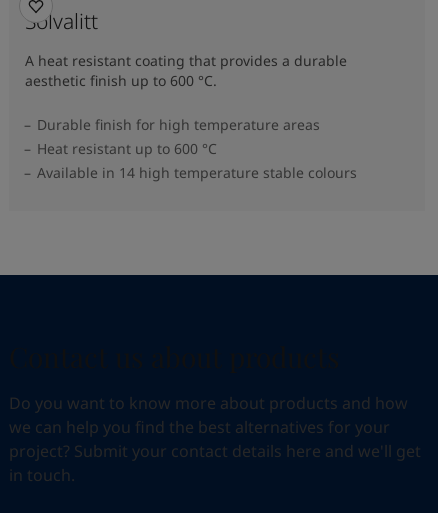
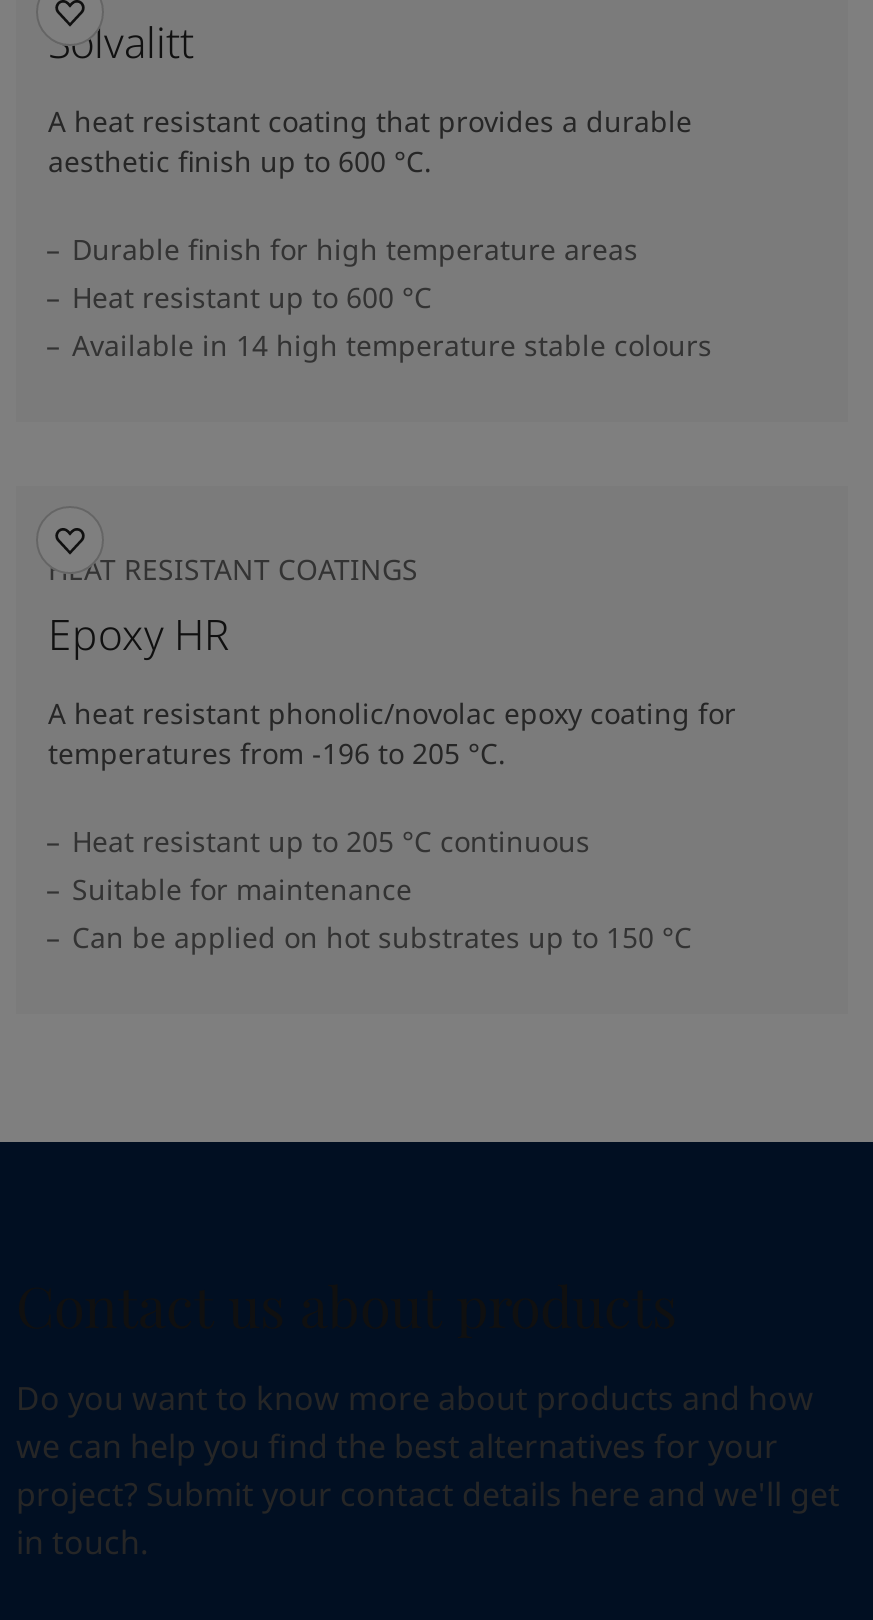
none -> [48,550,736,956] HEAT RESISTANT COATINGS | Epoxy HR | A heat resistant phonolic/novolac epoxy coating for | temperatures from -196 to 205 °C. | Heat resistant up to 205 °C continuous | Suitable for maintenance | Can be applied on hot substrates up to 150 °C

